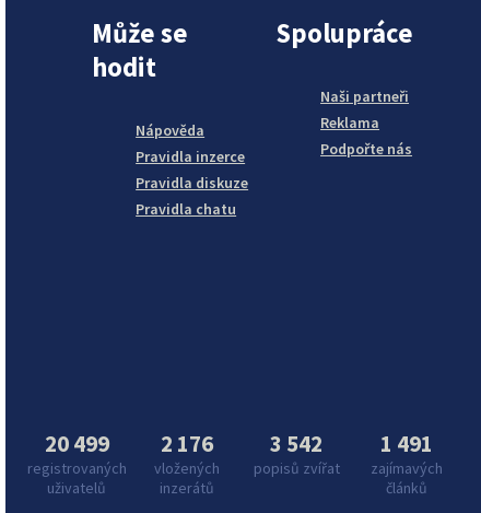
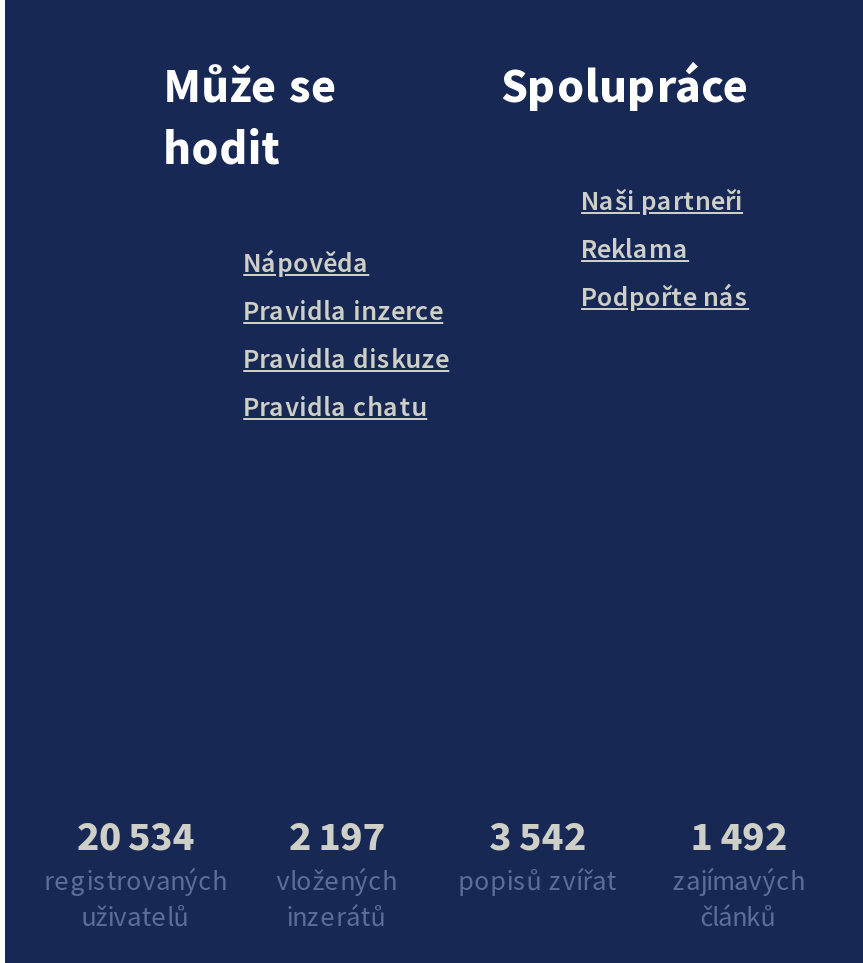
[45,429,109,459] 20 499 -> [77,808,195,862] 20 534
[160,429,213,459] 2 176 -> [289,808,385,862] 2 197
[380,429,433,459] 1 491 -> [691,808,787,862] 1 492

